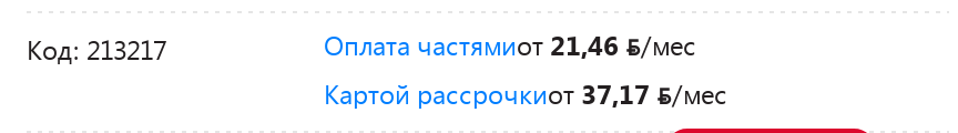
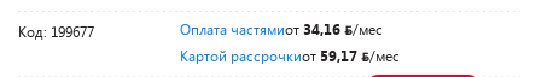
[27,31,166,66] Код: 213217 -> [18,22,94,41] Код: 199677
[324,27,619,62] Оплата частямиот 21,46 -> [180,19,340,38] Оплата частямиот 34,16
[324,75,650,111] Картой рассрочкиот 37,17 -> [180,46,357,65] Картой рассрочкиот 59,17

